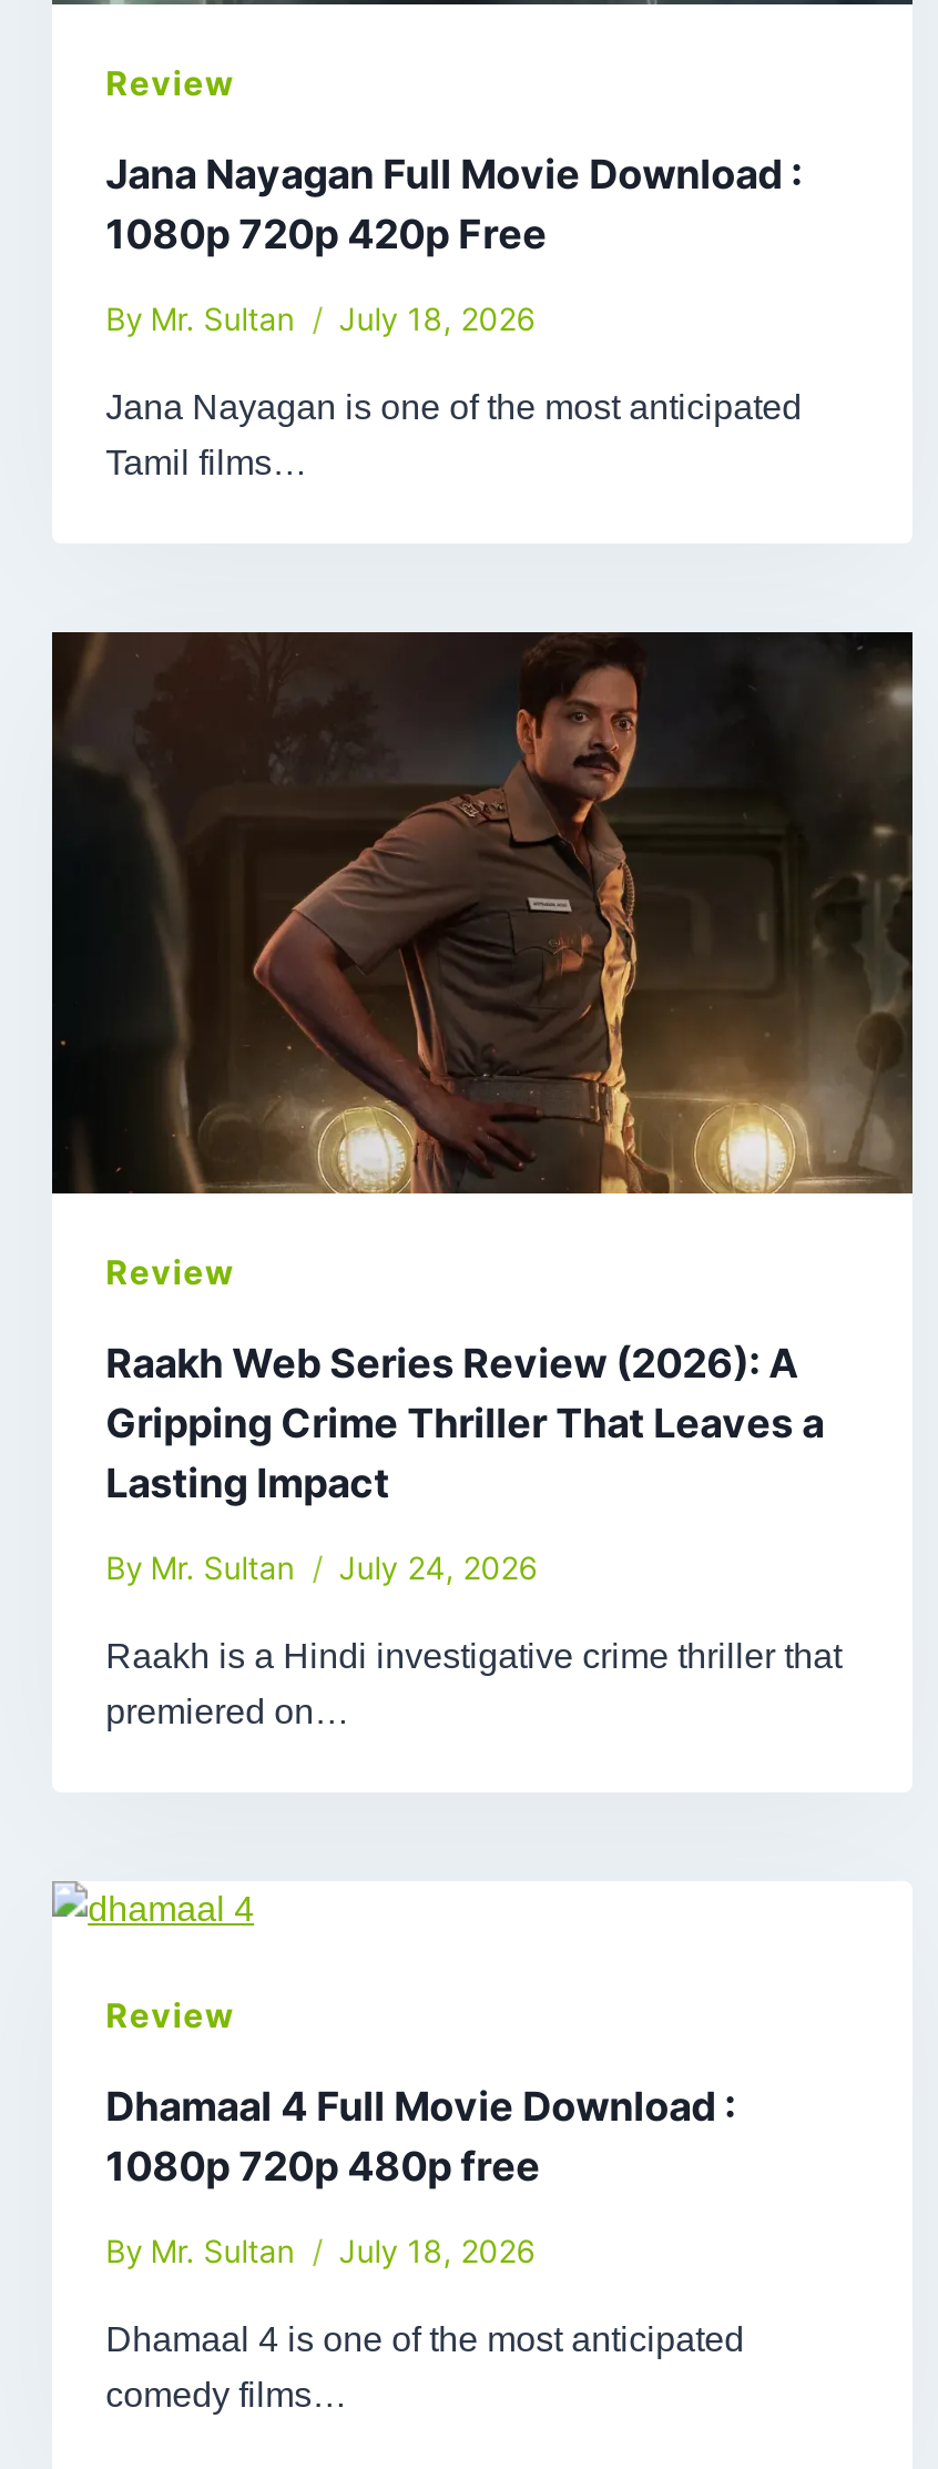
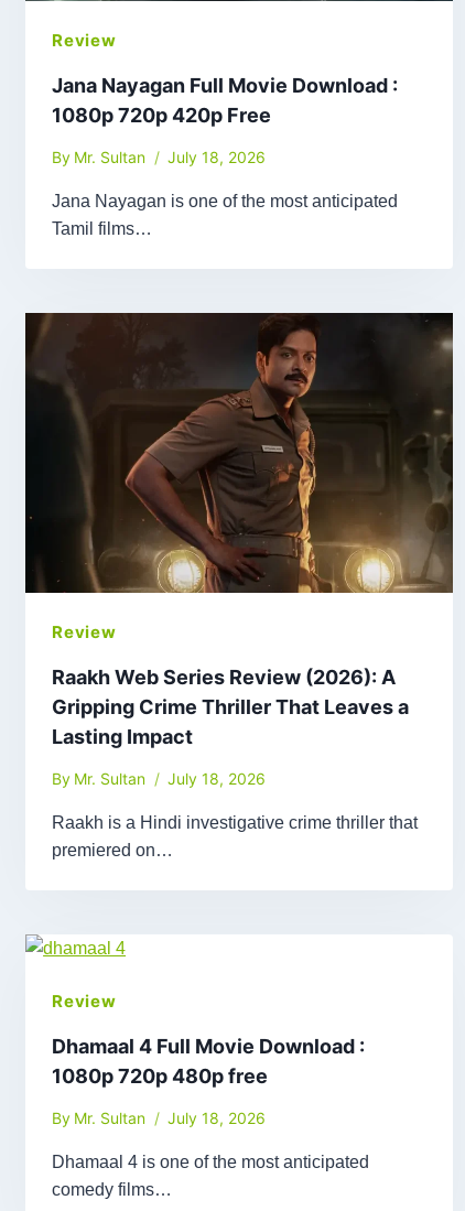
[106,1548,538,1585] By Mr. Sultan July 24, 2026 -> [52,769,266,788] By Mr. Sultan July 18, 2026

